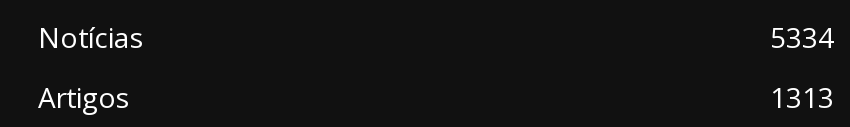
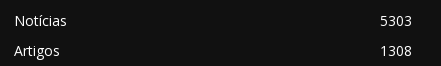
[770,18,834,56] 5334 -> [380,10,412,29] 5303
[770,78,834,116] 1313 -> [380,40,412,59] 1308

